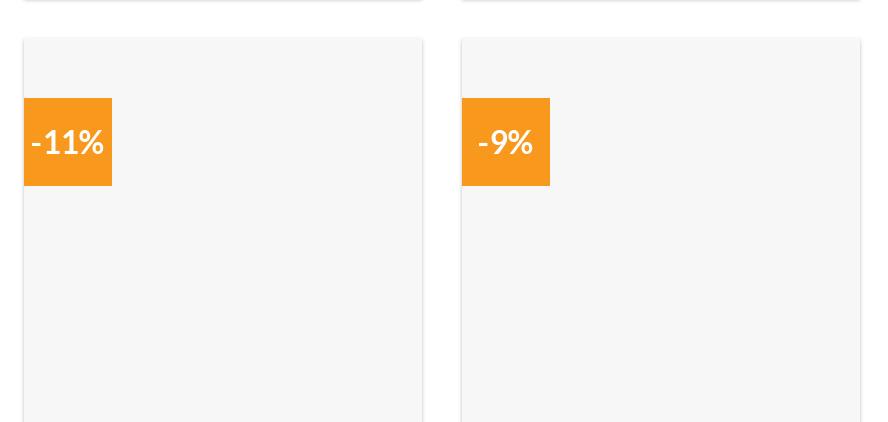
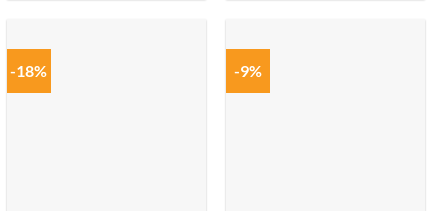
[31,122,105,160] -11% -> [10,61,47,80] -18%

